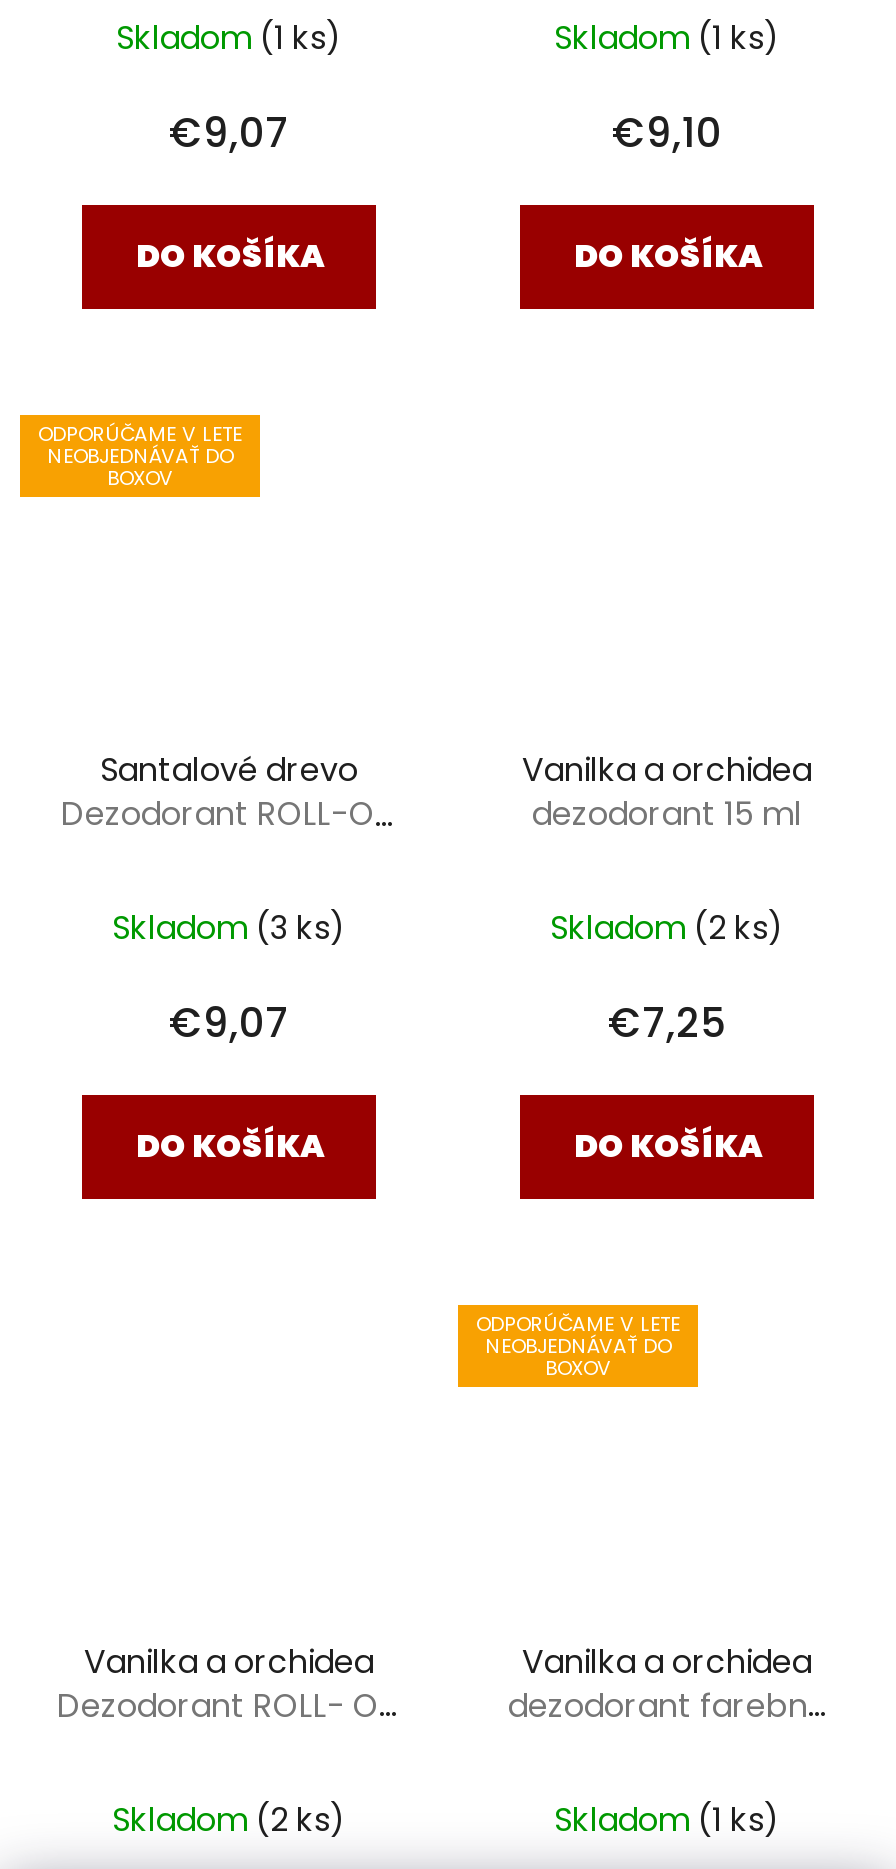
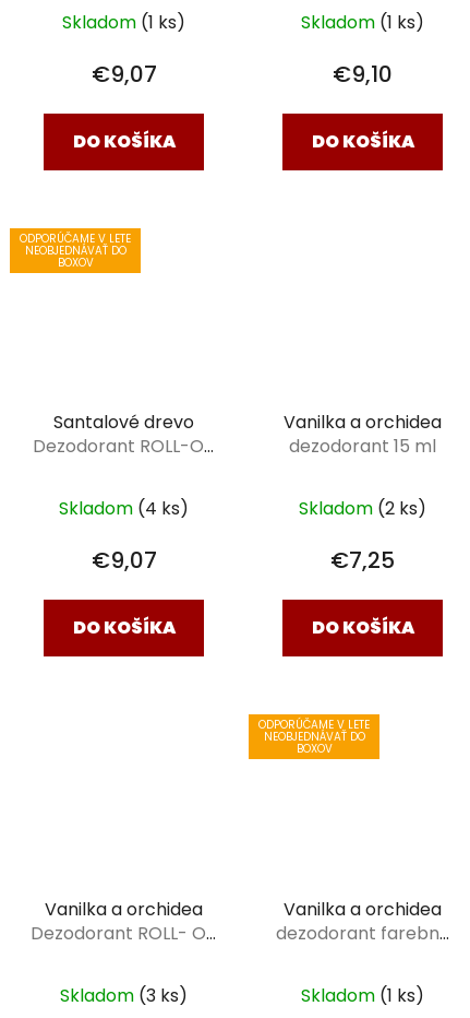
[112,906,346,952] Skladom (3 ks) -> [59,496,189,522] Skladom (4 ks)
[112,1796,346,1842] Skladom (2 ks) -> [60,983,188,1008] Skladom (3 ks)

